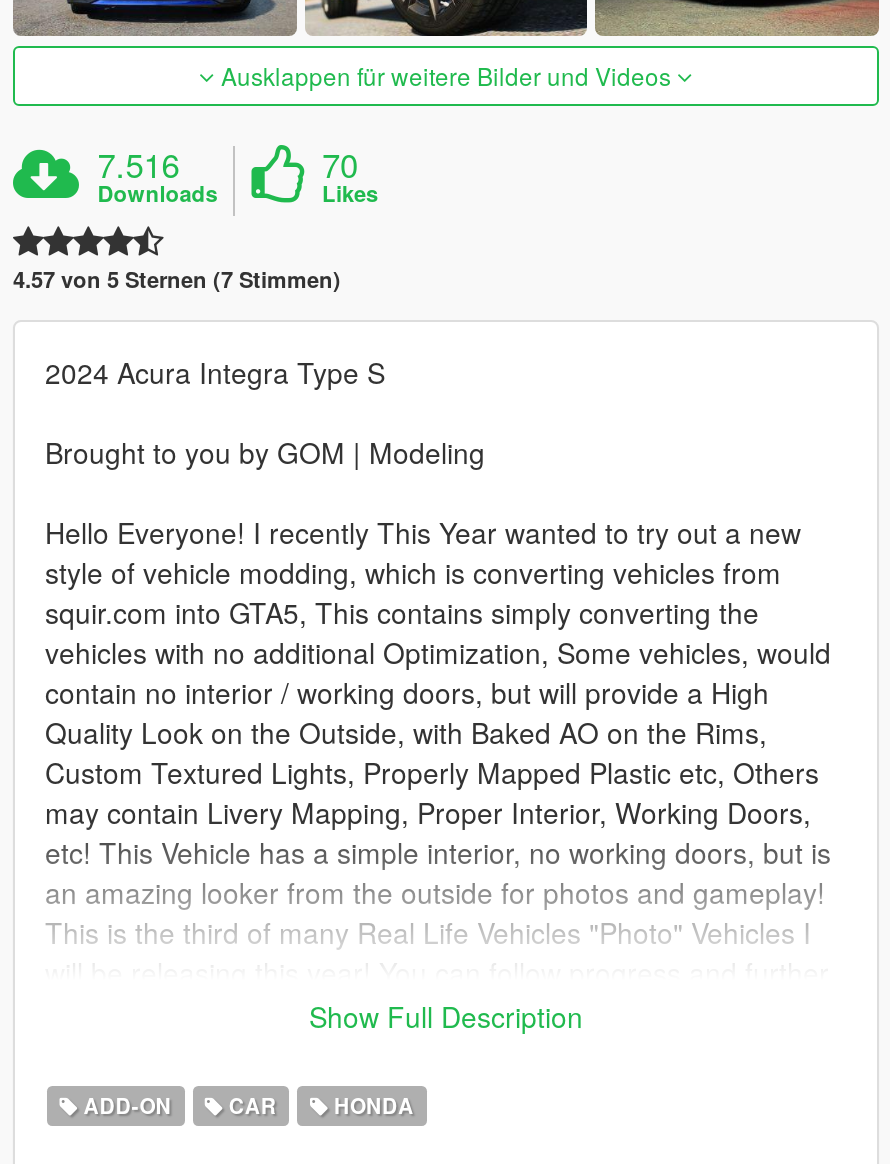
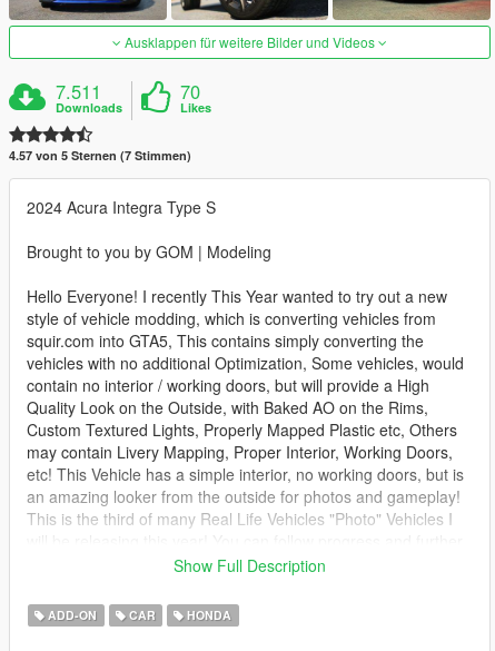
[97,140,179,188] 7.516 -> [56,78,101,105] 7.511

